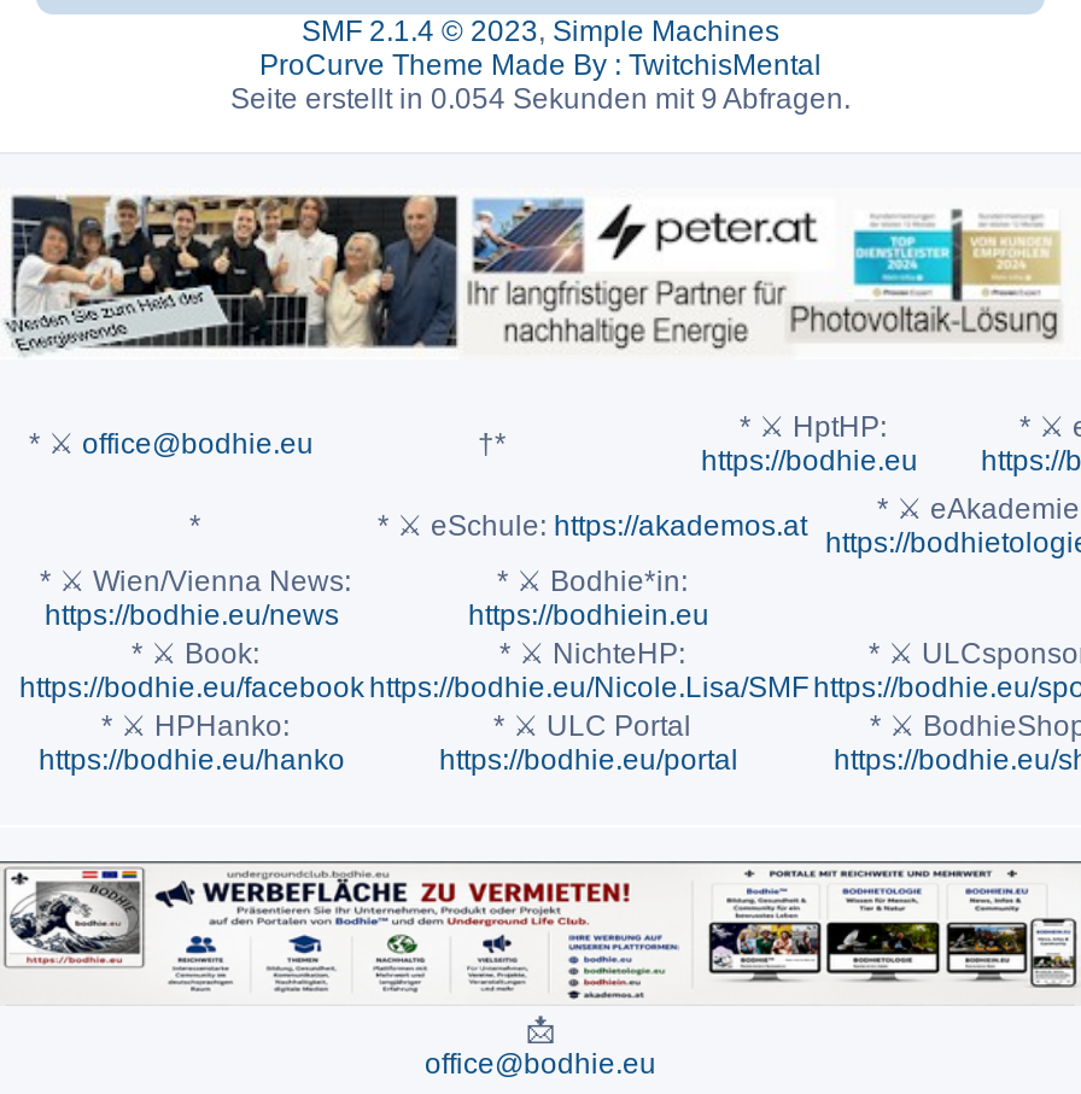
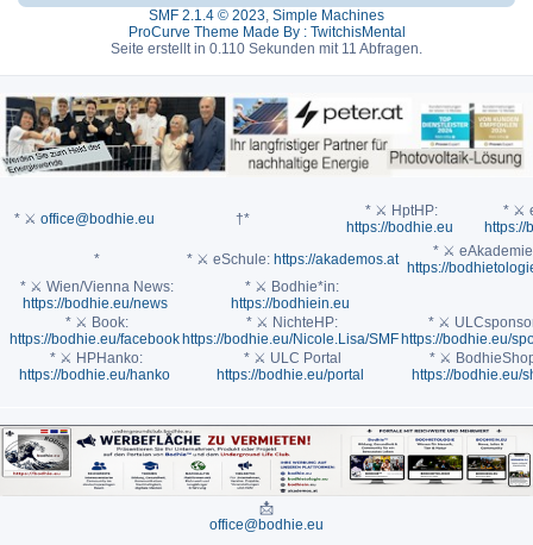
[230,82,851,116] Seite erstellt in 0.054 Sekunden mit 9 Abfragen. -> [111,40,422,57] Seite erstellt in 0.110 Sekunden mit 11 Abfragen.

